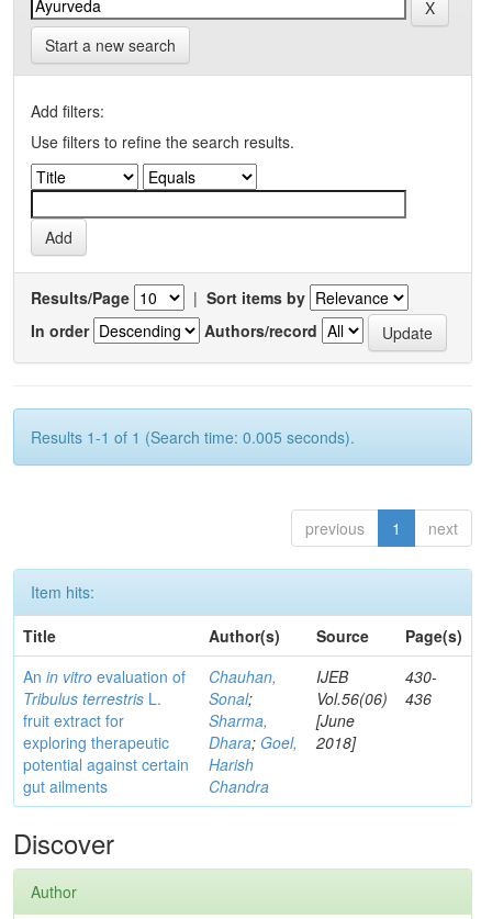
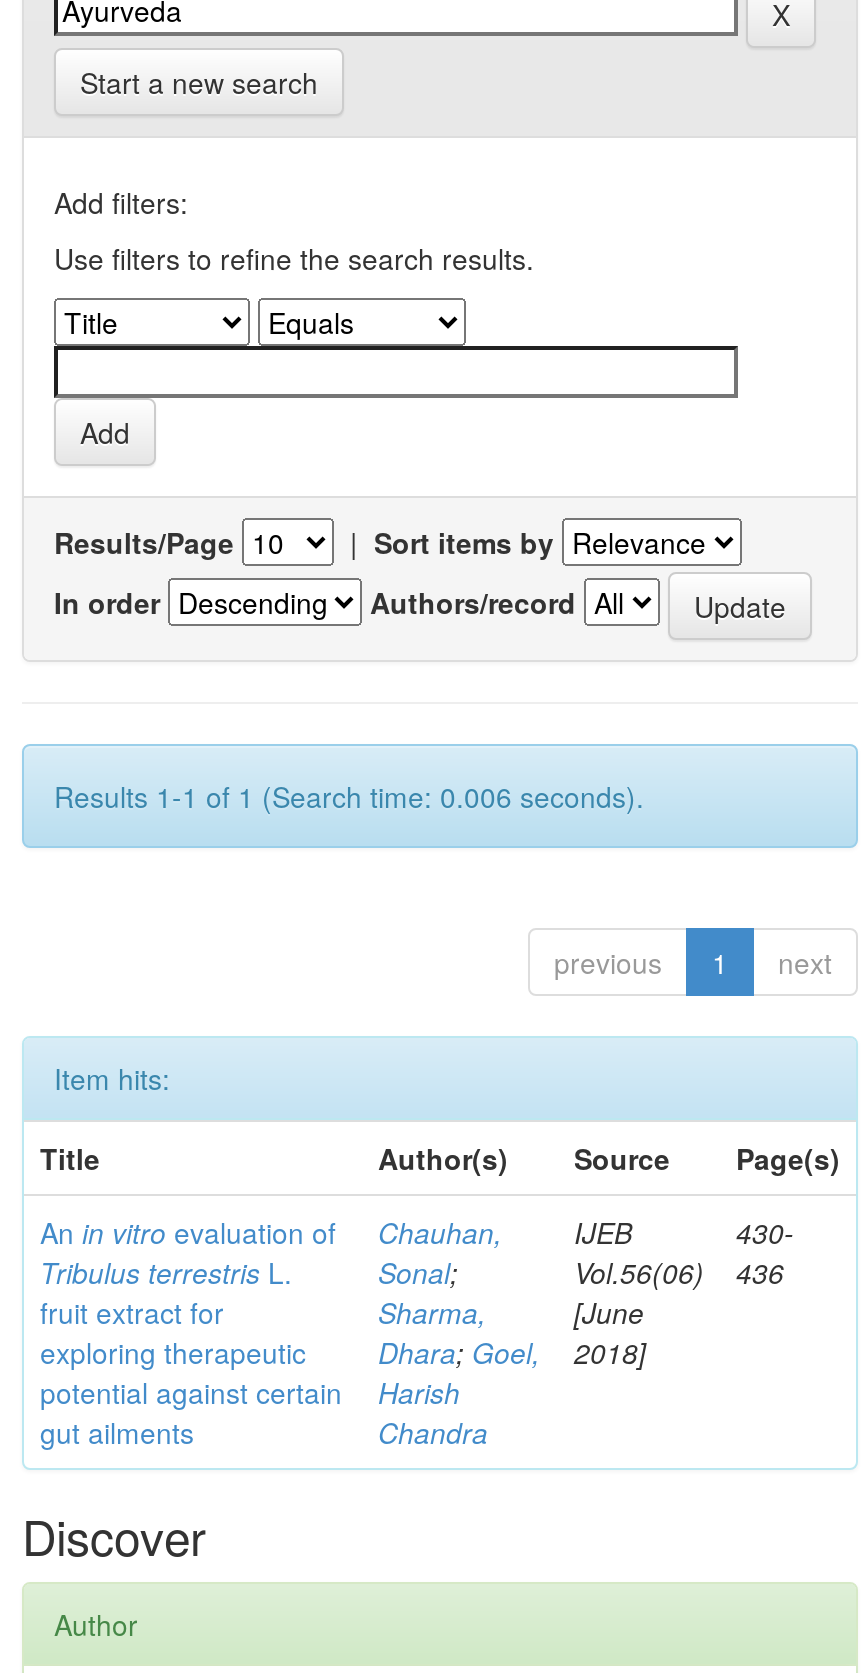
[31,426,355,448] Results 1-1 of 1 (Search time: 0.005 seconds). -> [54,776,644,816] Results 1-1 of 1 (Search time: 0.006 seconds).

